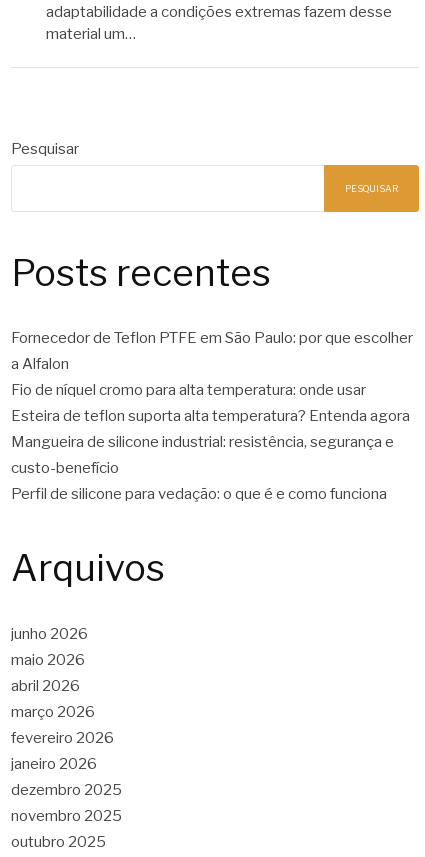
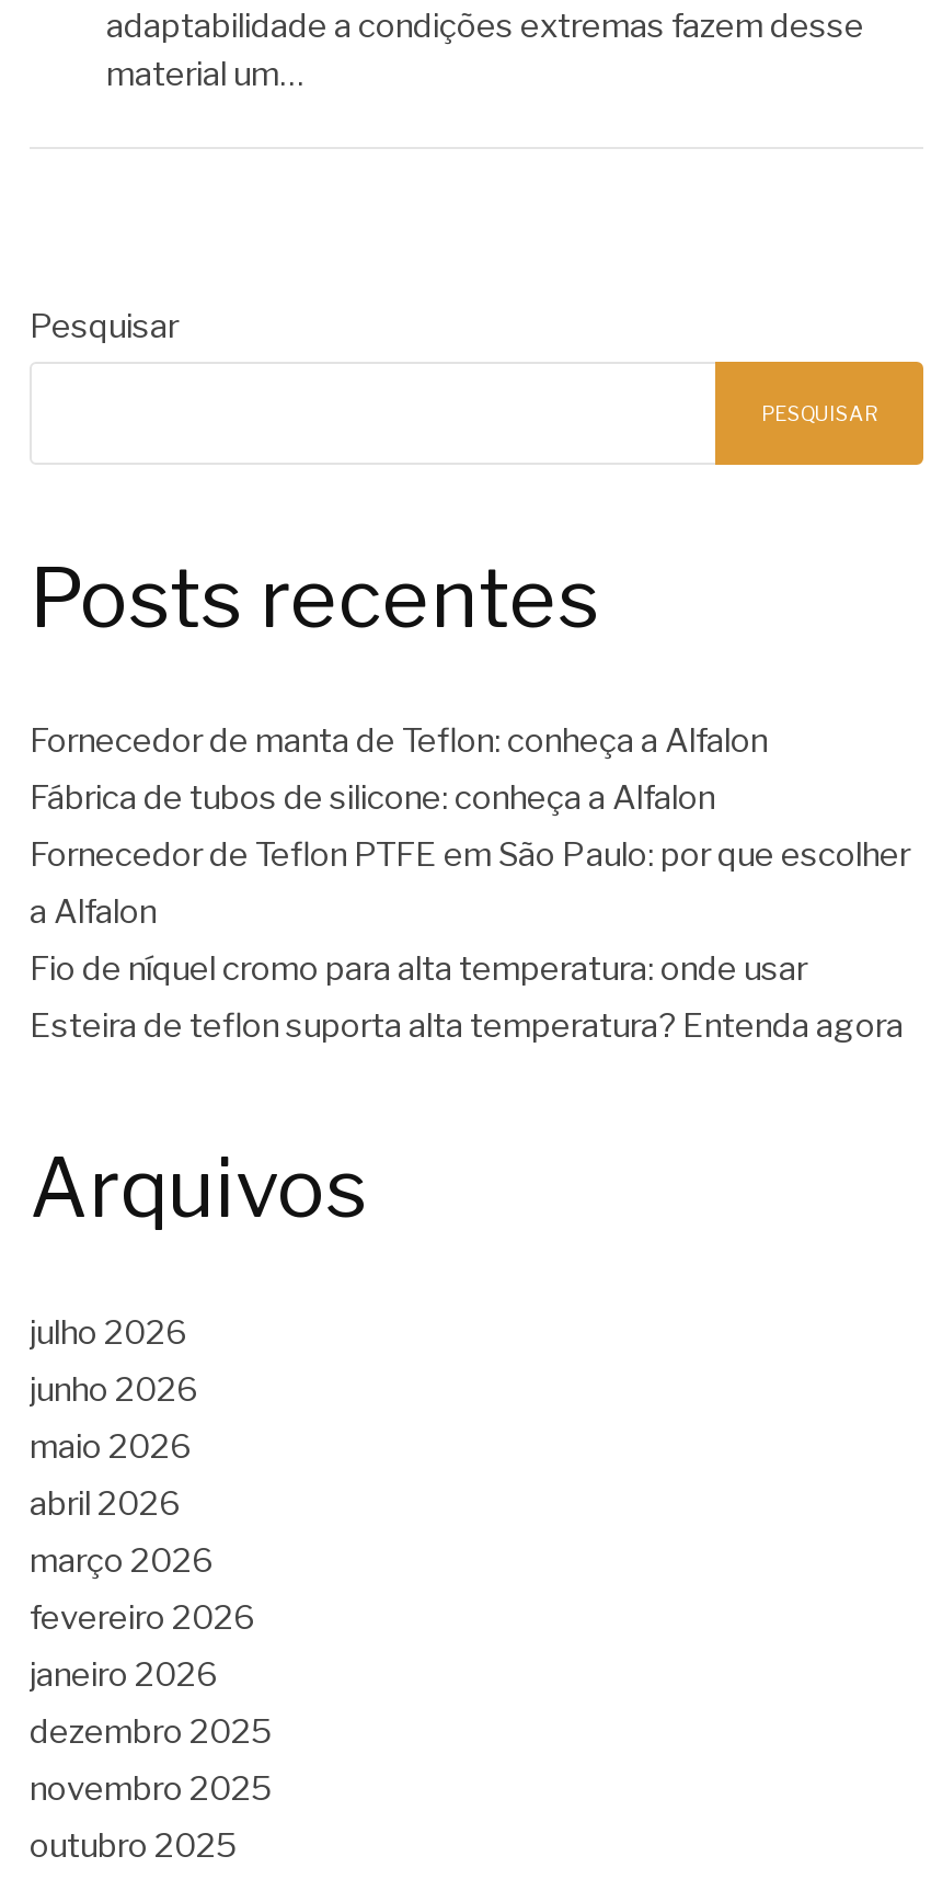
none -> [30,722,768,819] Fornecedor de manta de Teflon: conheça a Alfalon | Fábrica de tubos de silicone: conheça a Alfalon
moved [11,329,413,425] -> [30,836,910,1047]: Fornecedor de Teflon PTFE em São Paulo: por que escolher | a Alfalon | Fio de níquel cromo para alta temperatura: onde usar | Esteira de teflon suporta alta temperatura? Entenda agora
[11,433,394,503] Mangueira de silicone industrial: resistência, segurança e | custo-benefício | Perfil de silicone para vedação: o que é e como funciona -> none
moved [11,546,165,590] -> [30,1141,367,1237]: Arquivos
none -> [30,1313,187,1352] julho 2026

